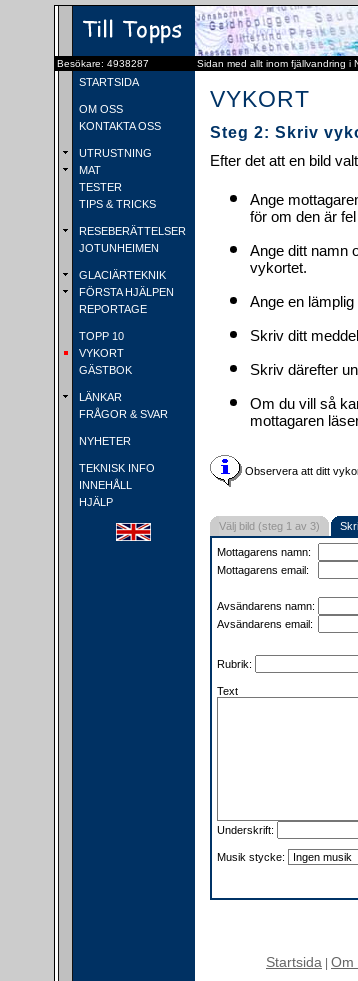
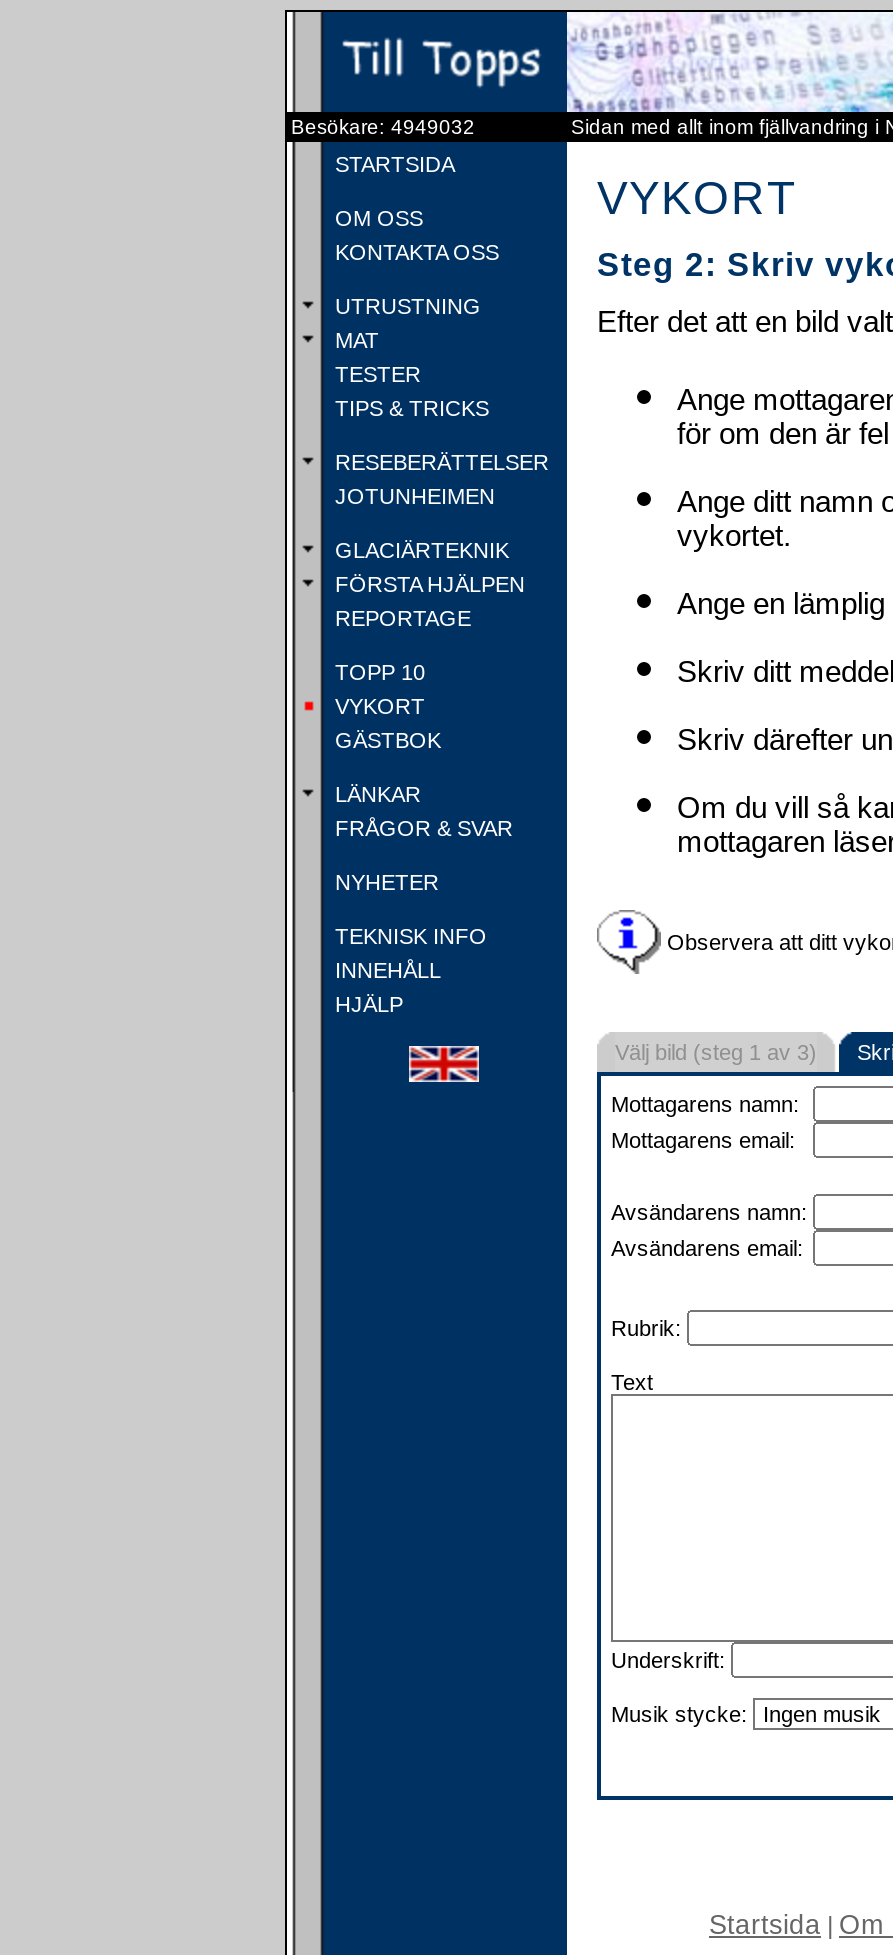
[57,58,149,69] Besökare: 4938287 -> [291,116,475,138] Besökare: 4949032

